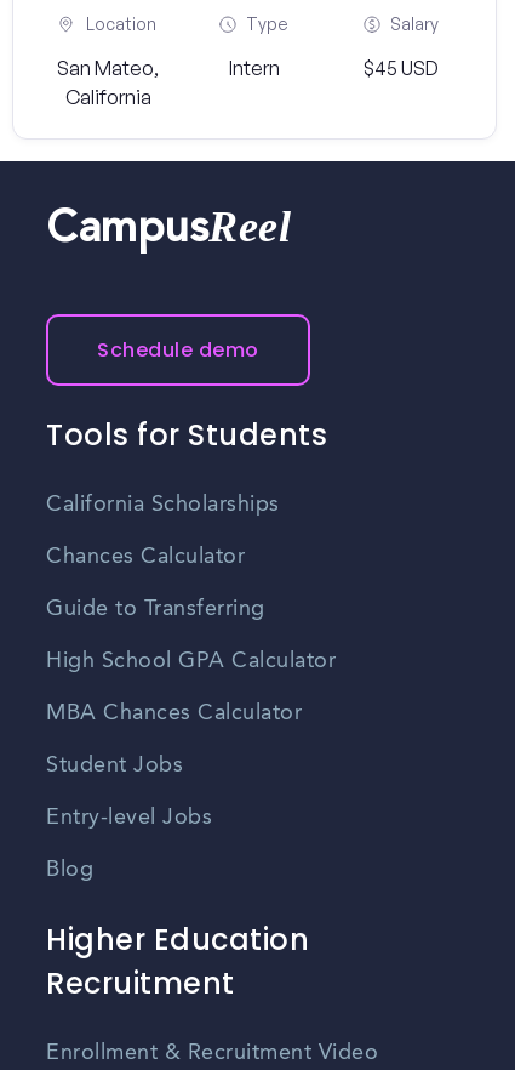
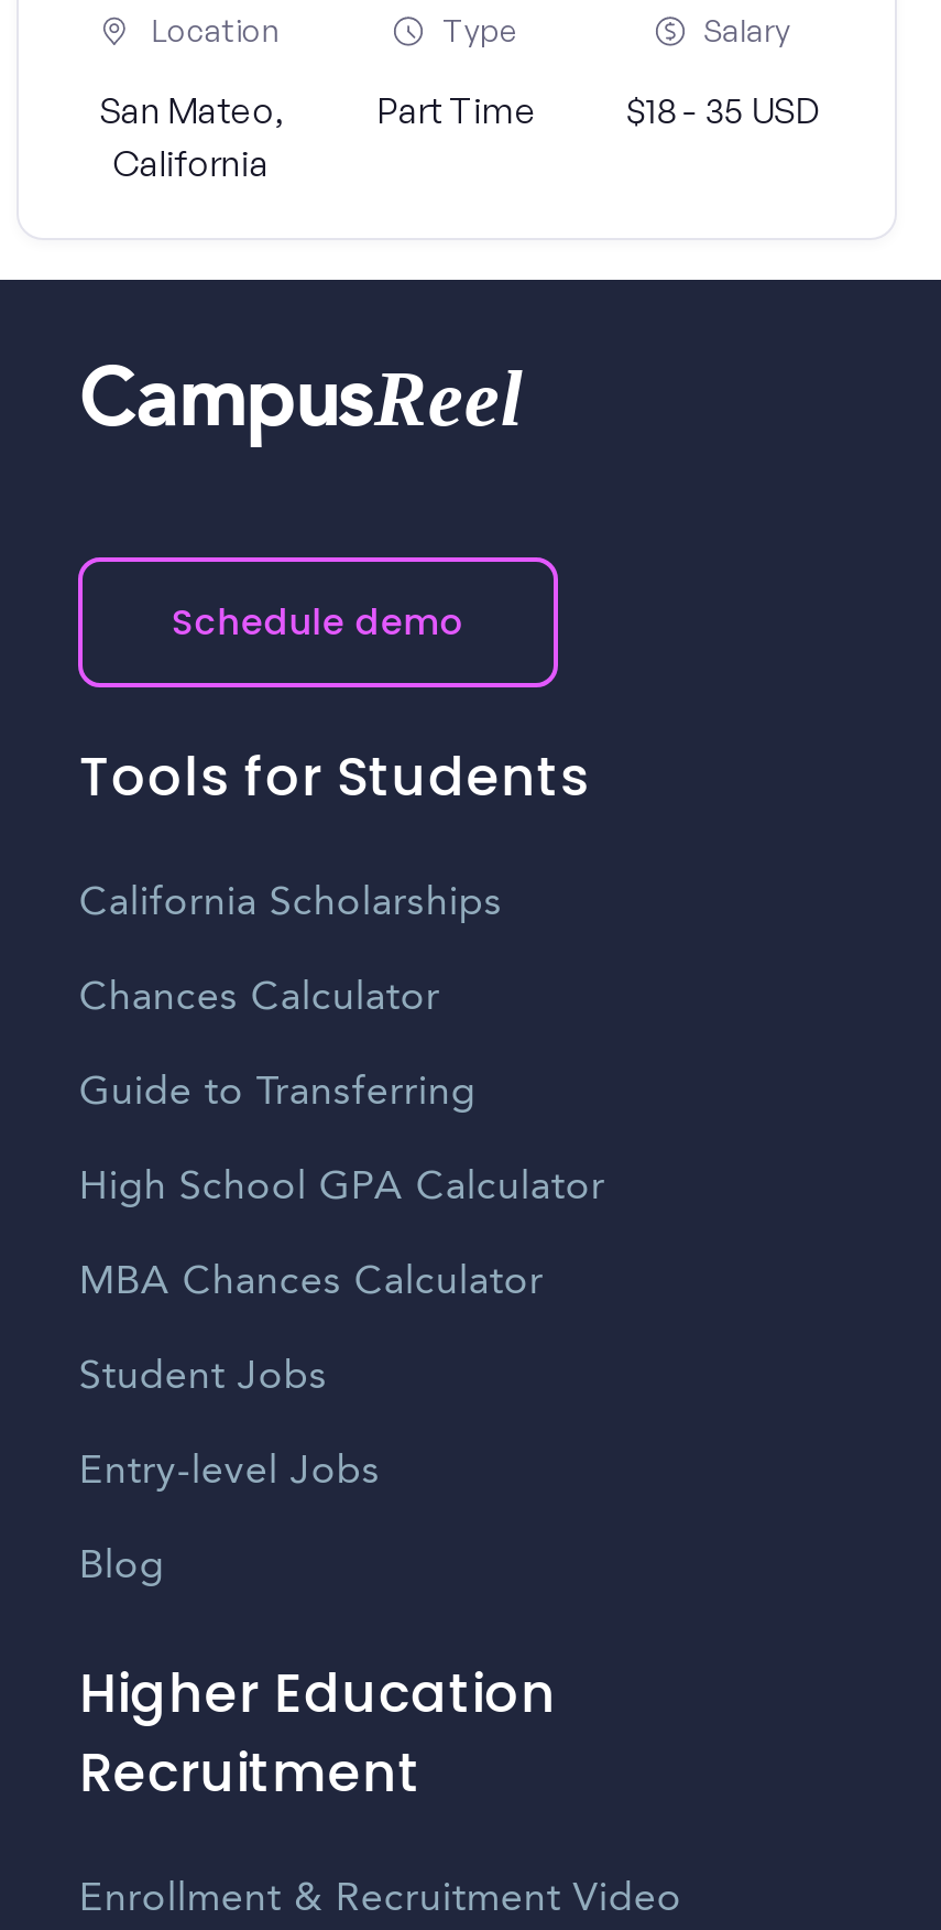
[229,56,280,80] Intern -> [376,88,537,132] Part Time
[363,56,438,80] $45 USD -> [625,88,819,132] $18 - 35 USD

